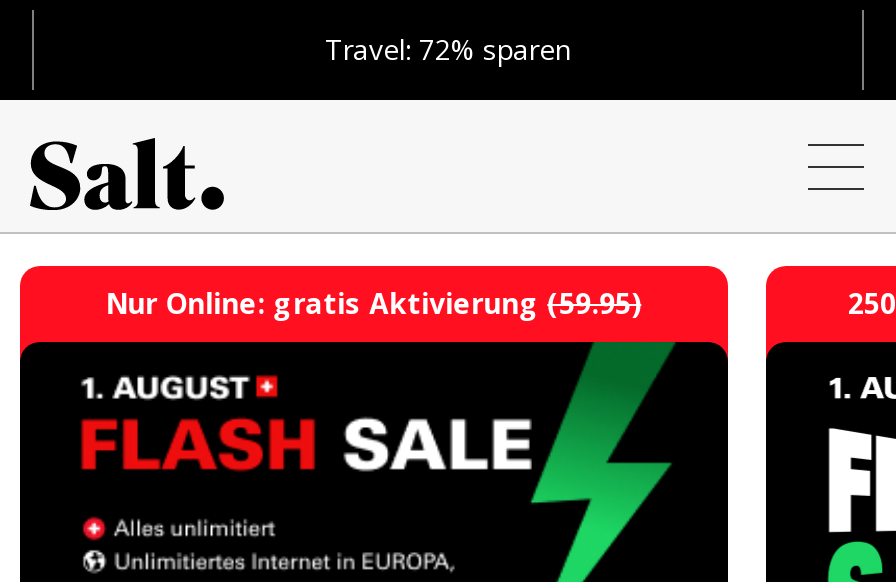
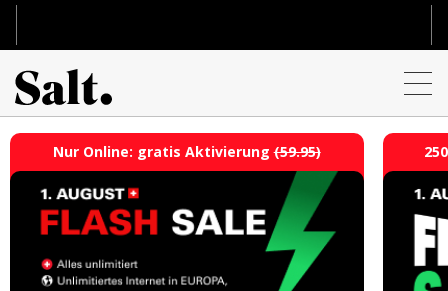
[325,30,571,68] Travel: 72% sparen -> none

